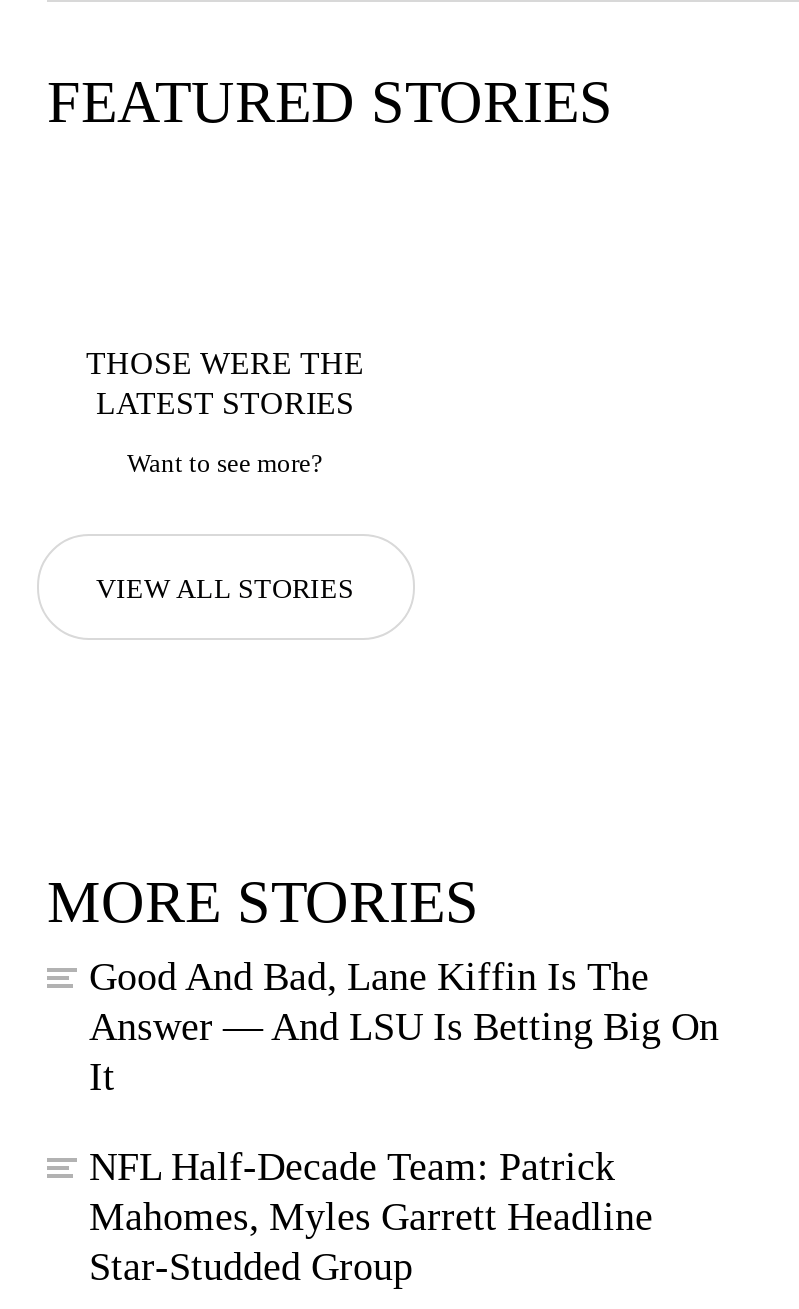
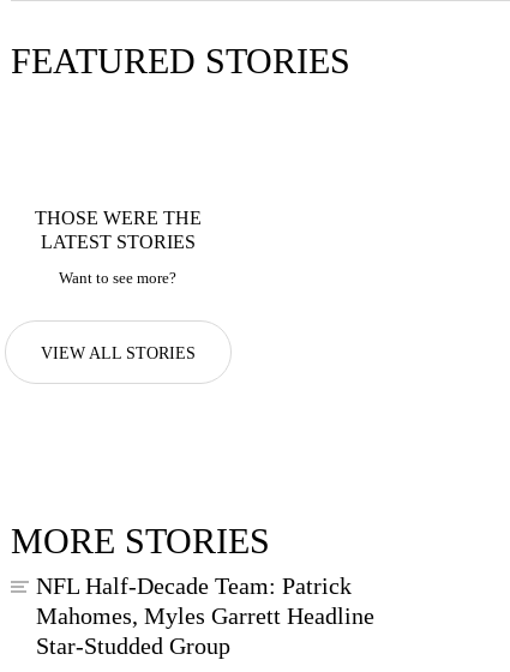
[89,954,719,1098] Good And Bad, Lane Kiffin Is The | Answer — And LSU Is Betting Big On | It -> none

